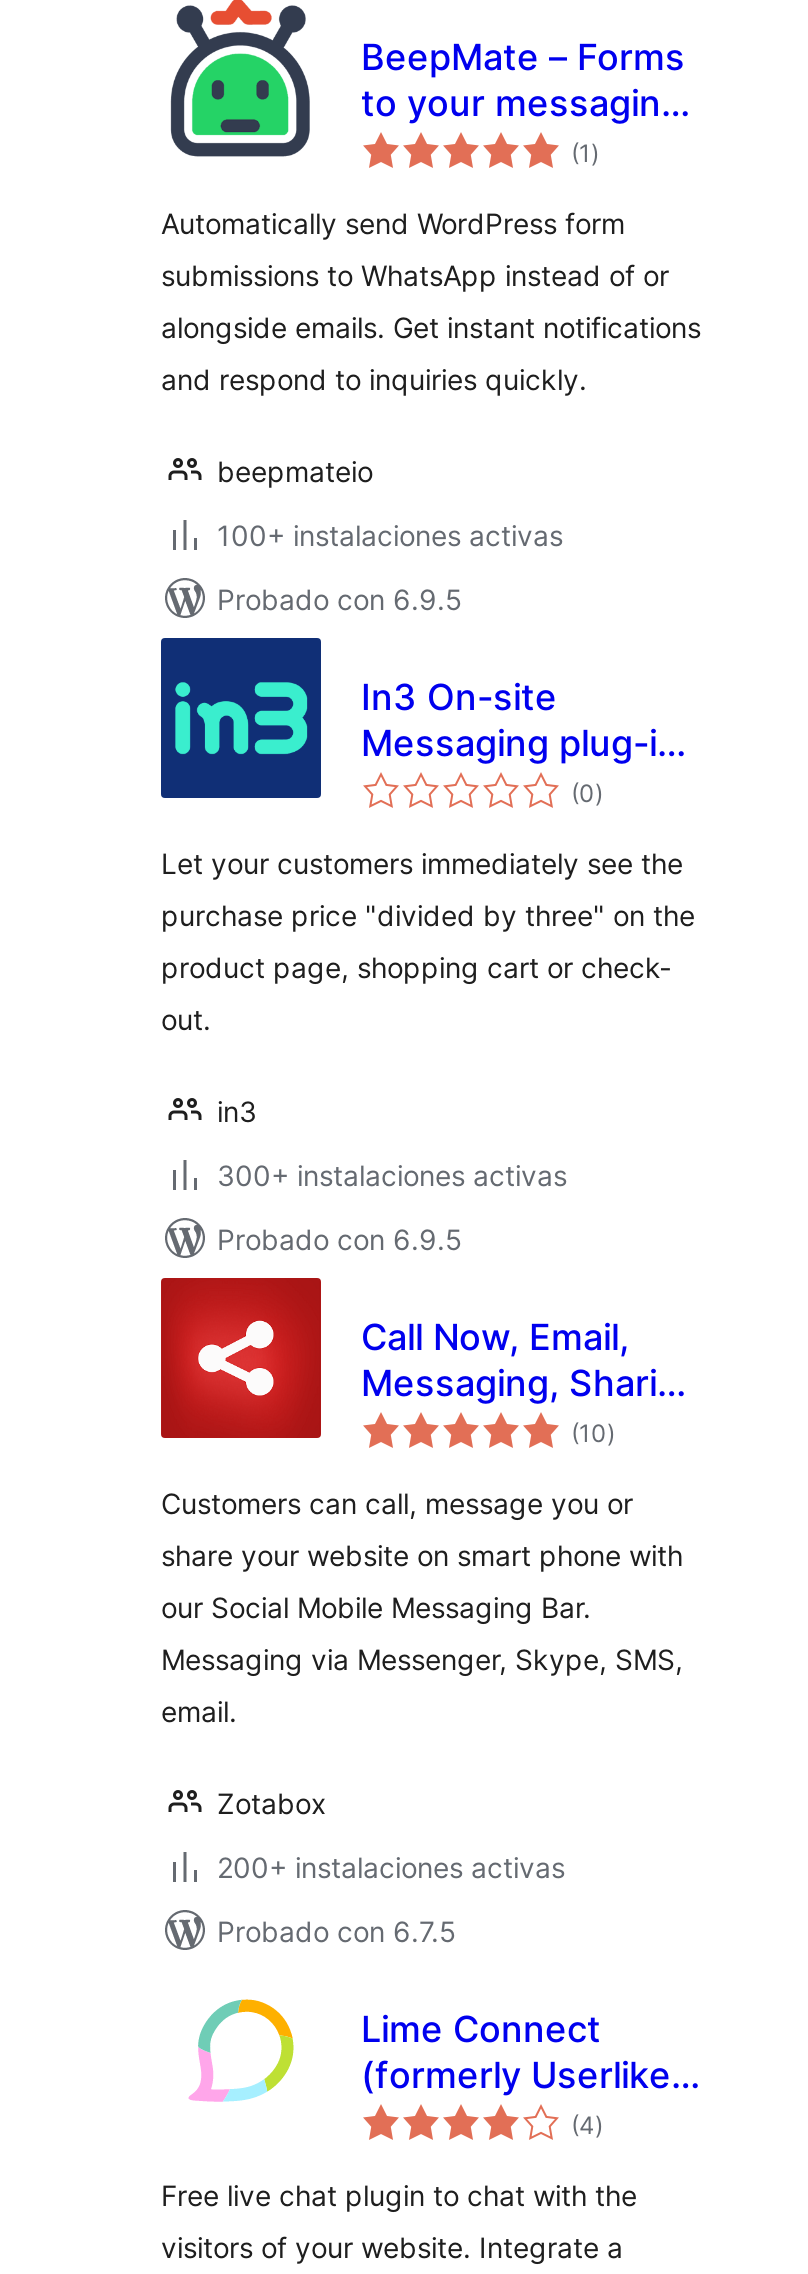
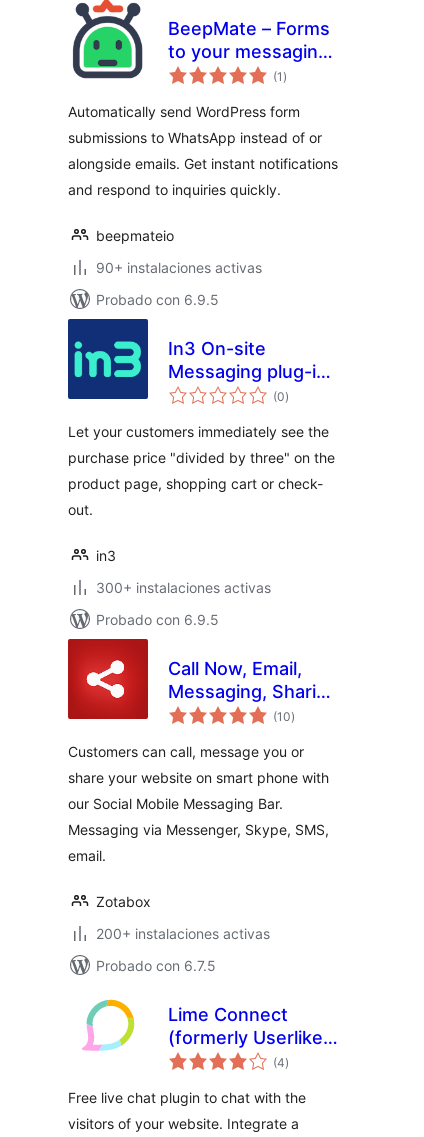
[217,518,563,552] 100+ instalaciones activas -> [96,259,262,276] 90+ instalaciones activas

